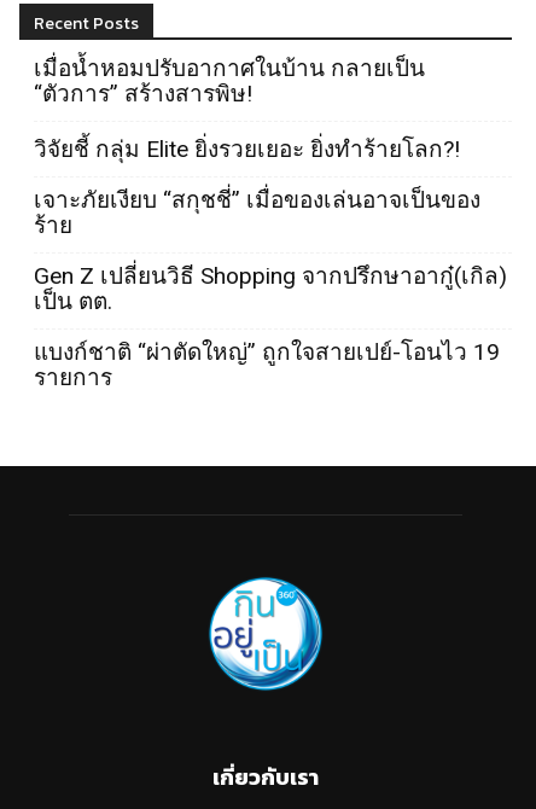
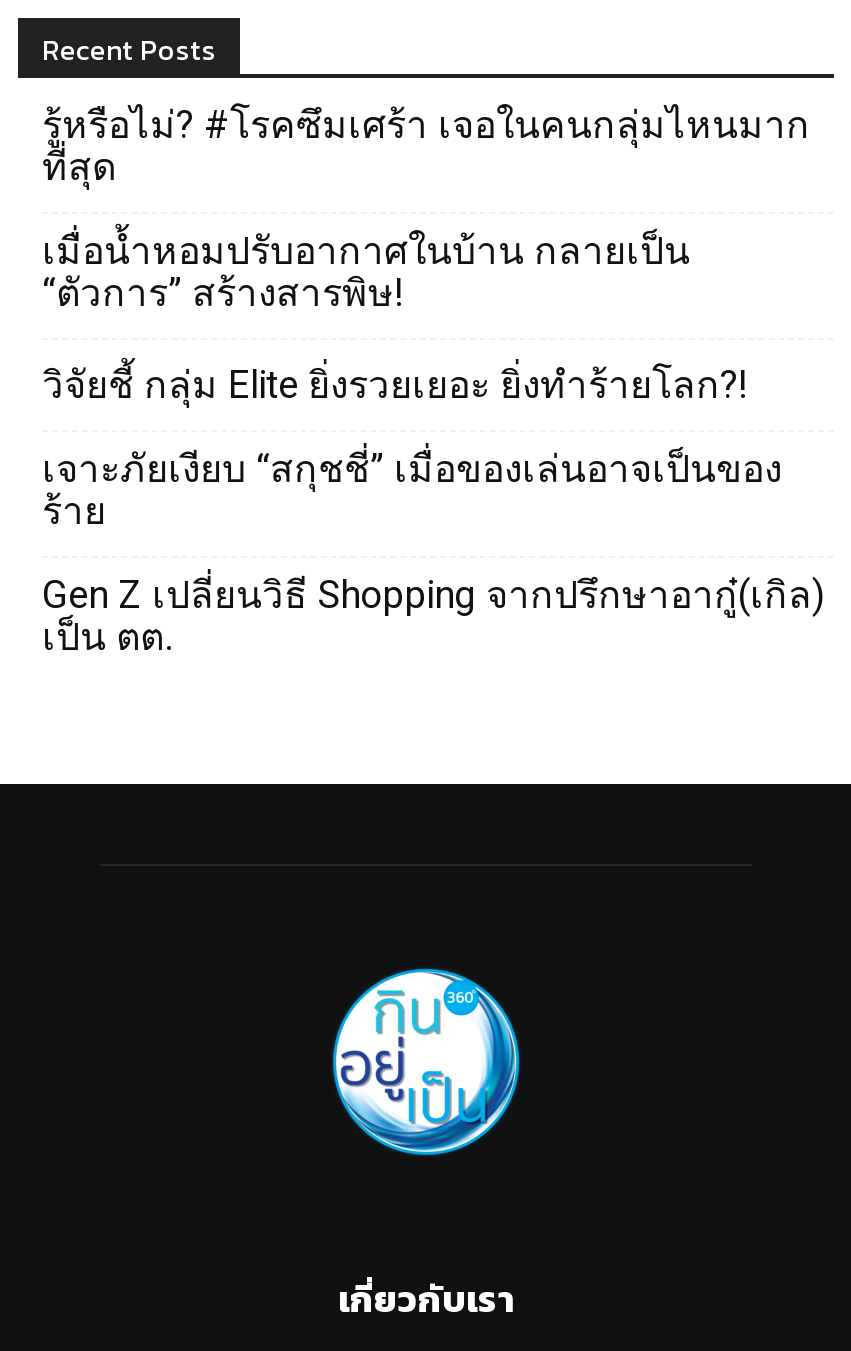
none -> [42,101,810,189] รู้หรือไม่? #โรคซึมเศร้า เจอในคนกลุ่มไหนมาก | ที่สุด
moved [34,54,507,315] -> [42,227,826,659]: เมื่อน้ำหอมปรับอากาศในบ้าน กลายเป็น | “ตัวการ” สร้างสารพิษ! | วิจัยชี้ กลุ่ม Elite ยิ่งรวยเยอะ ยิ่งทำร้ายโลก?! | เจาะภัยเงียบ “สกุชชี่” เมื่อของเล่นอาจเป็นของ | ร้าย | Gen Z เปลี่ยนวิธี Shopping จากปรึกษาอากู๋(เกิล) | เป็น ตต.
[34,337,500,391] แบงก์ชาติ “ผ่าตัดใหญ่” ถูกใจสายเปย์-โอนไว 19 | รายการ -> none

